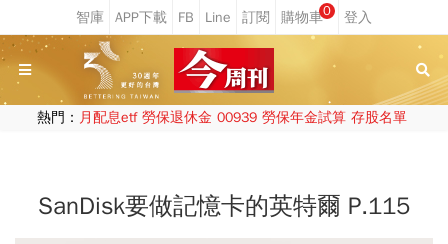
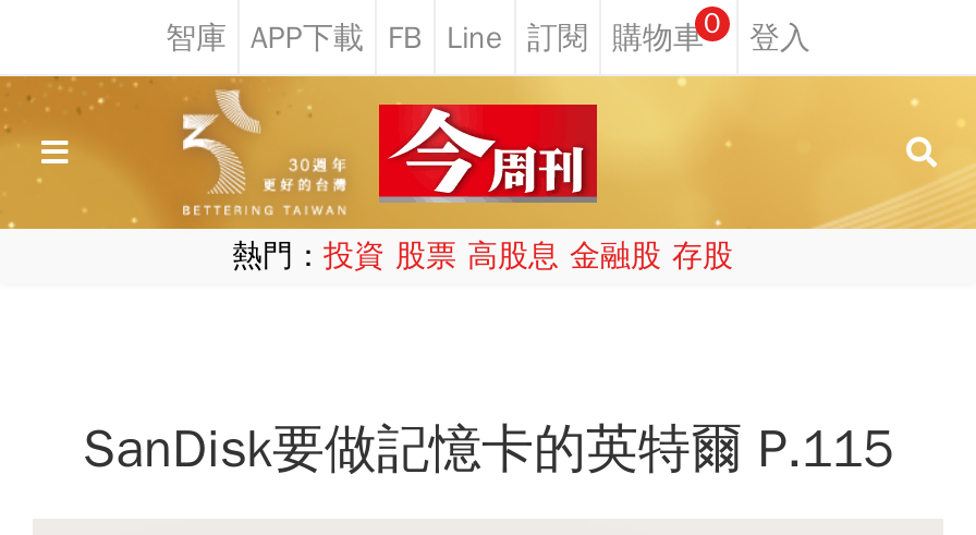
[36,109,406,126] 熱門：月配息etf 勞保退休金 00939 勞保年金試算 存股名單 -> [232,238,733,275] 熱門：投資 股票 高股息 金融股 存股

